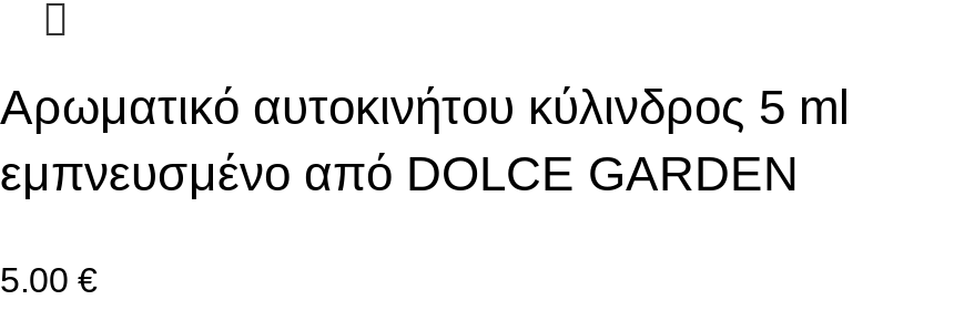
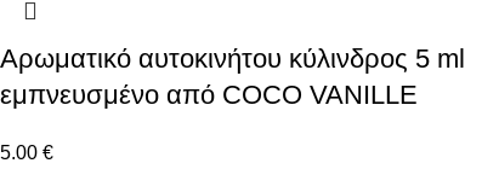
[0,146,799,201] εμπνευσμένο από DOLCE GARDEN -> [0,80,418,110] εμπνευσμένο από COCO VANILLE

